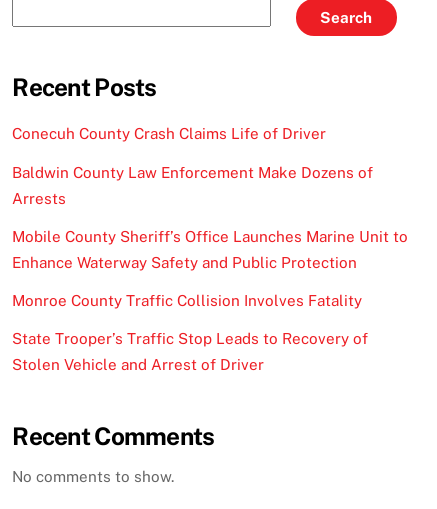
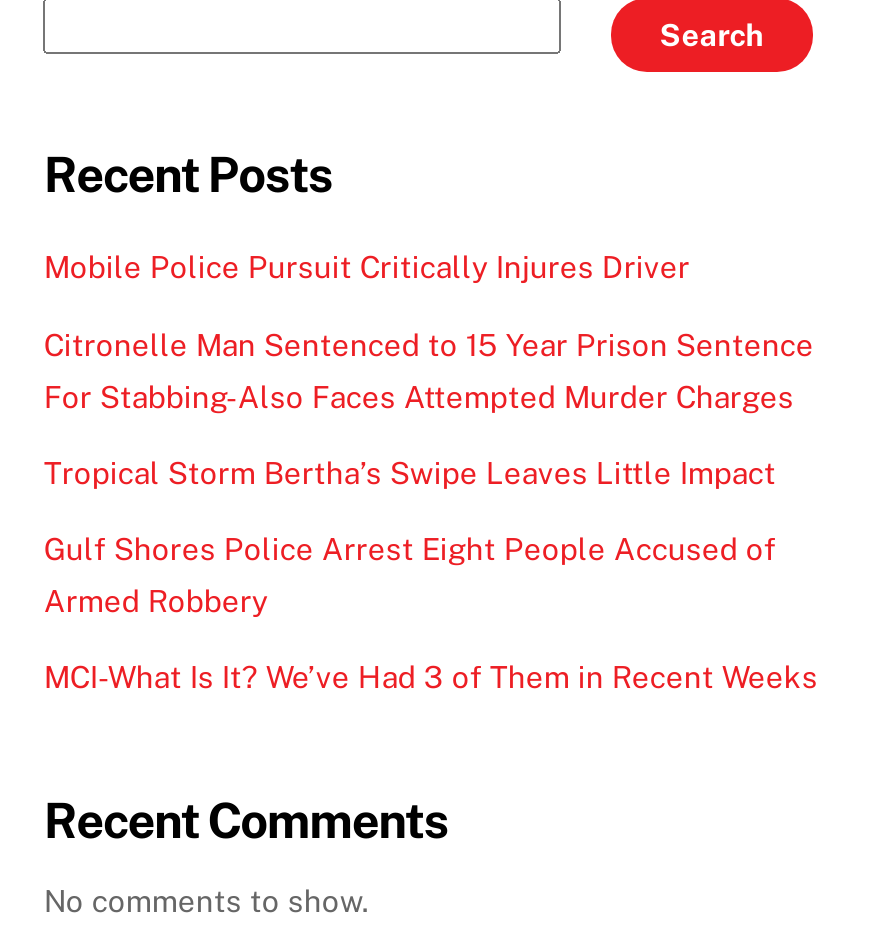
[12,125,408,373] Conecuh County Crash Claims Life of Driver | Baldwin County Law Enforcement Make Dozens of | Arrests | Mobile County Sheriff’s Office Launches Marine Unit to | Enhance Waterway Safety and Public Protection | Monroe County Traffic Collision Involves Fatality | State Trooper’s Traffic Stop Leads to Recovery of | Stolen Vehicle and Arrest of Driver -> [44,251,818,694] Mobile Police Pursuit Critically Injures Driver | Citronelle Man Sentenced to 15 Year Prison Sentence | For Stabbing-Also Faces Attempted Murder Charges | Tropical Storm Bertha’s Swipe Leaves Little Impact | Gulf Shores Police Arrest Eight People Accused of | Armed Robbery | MCI-What Is It? We’ve Had 3 of Them in Recent Weeks

